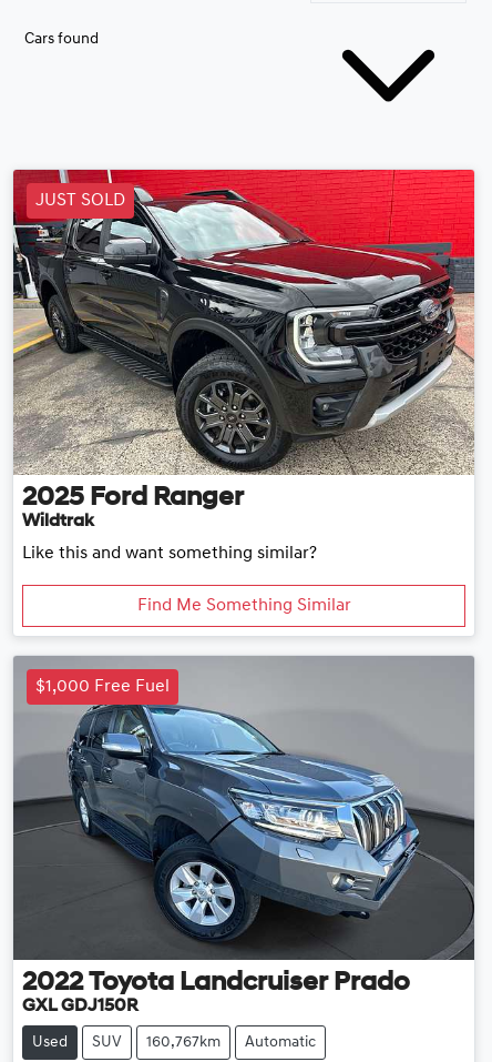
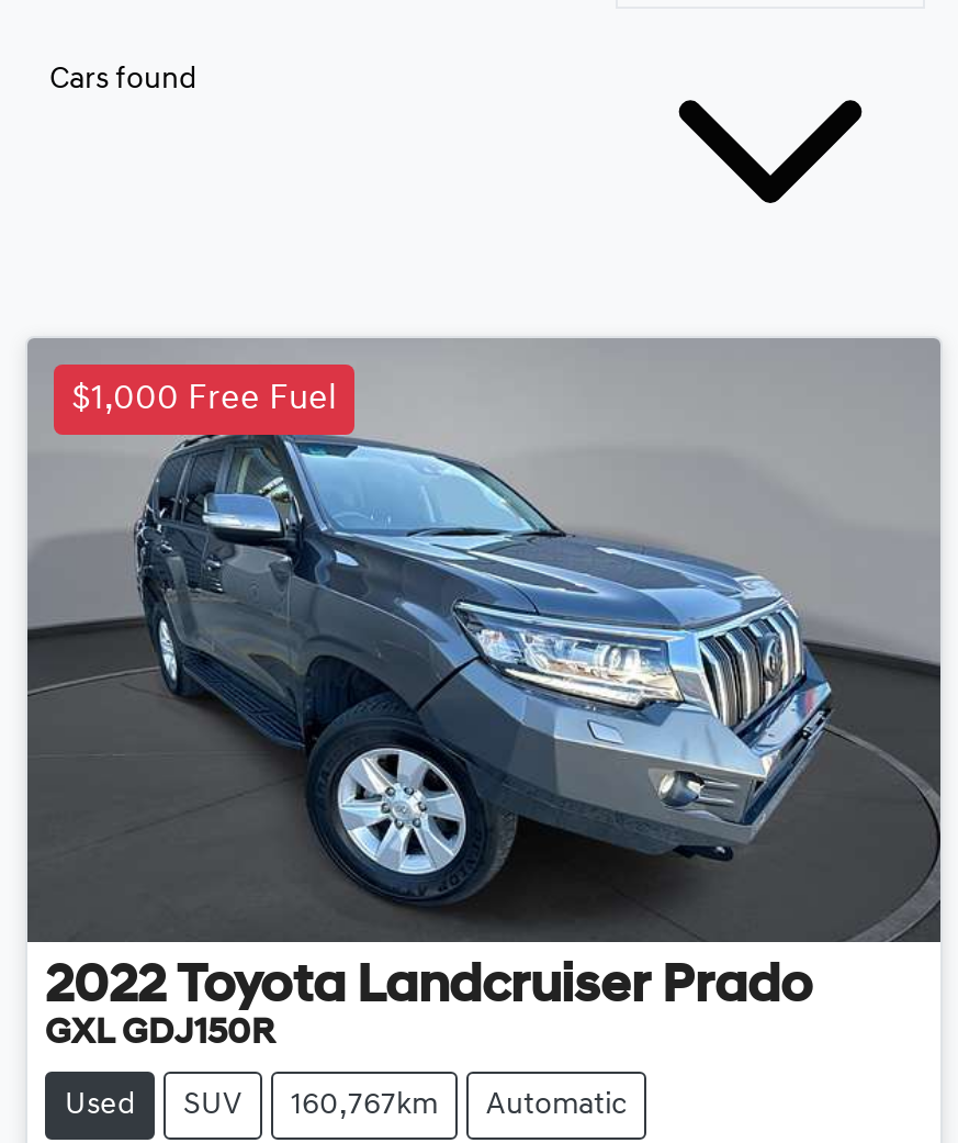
[12,169,475,475] [image] | JUST SOLD -> none
[22,484,351,614] 2025 Ford Ranger | Wildtrak | Like this and want something similar? | Find Me Something Similar -> none

